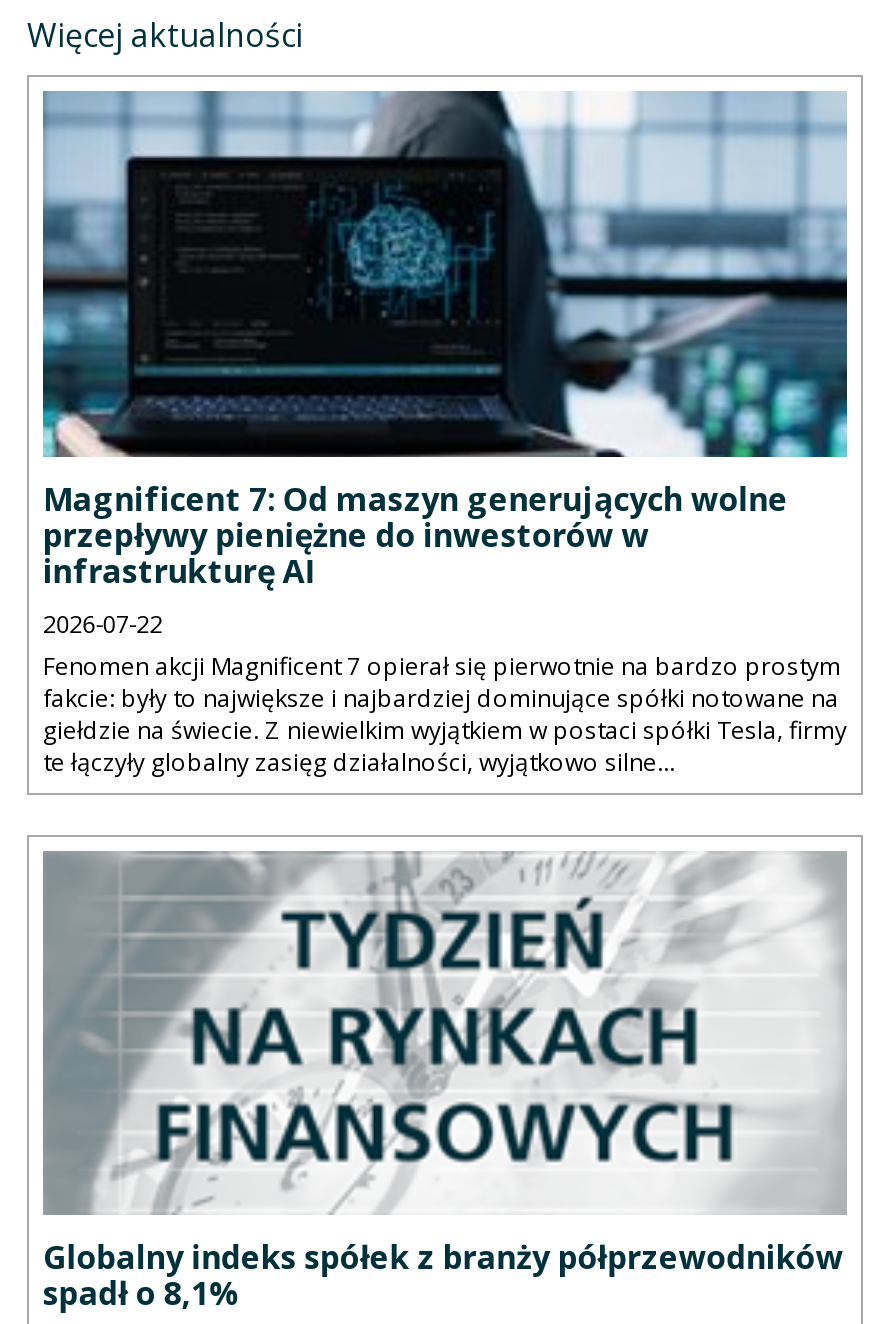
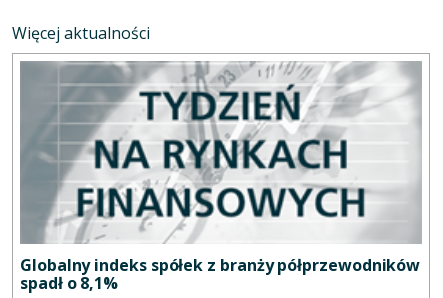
[41,89,849,778] [image] | Magnificent 7: Od maszyn generujących wolne | przepływy pieniężne do inwestorów w | infrastrukturę AI | 2026-07-22 | Fenomen akcji Magnificent 7 opierał się pierwotnie na bardzo prostym | fakcie: były to największe i najbardziej dominujące spółki notowane na | giełdzie na świecie. Z niewielkim wyjątkiem w postaci spółki Tesla, firmy | te łączyły globalny zasięg działalności, wyjątkowo silne... -> none

